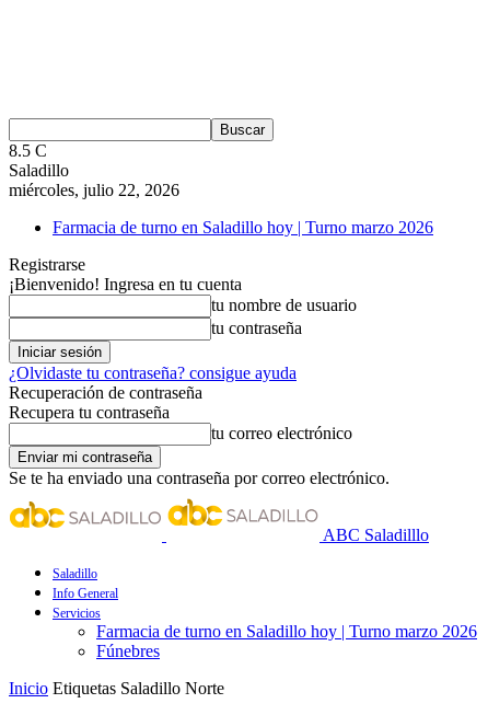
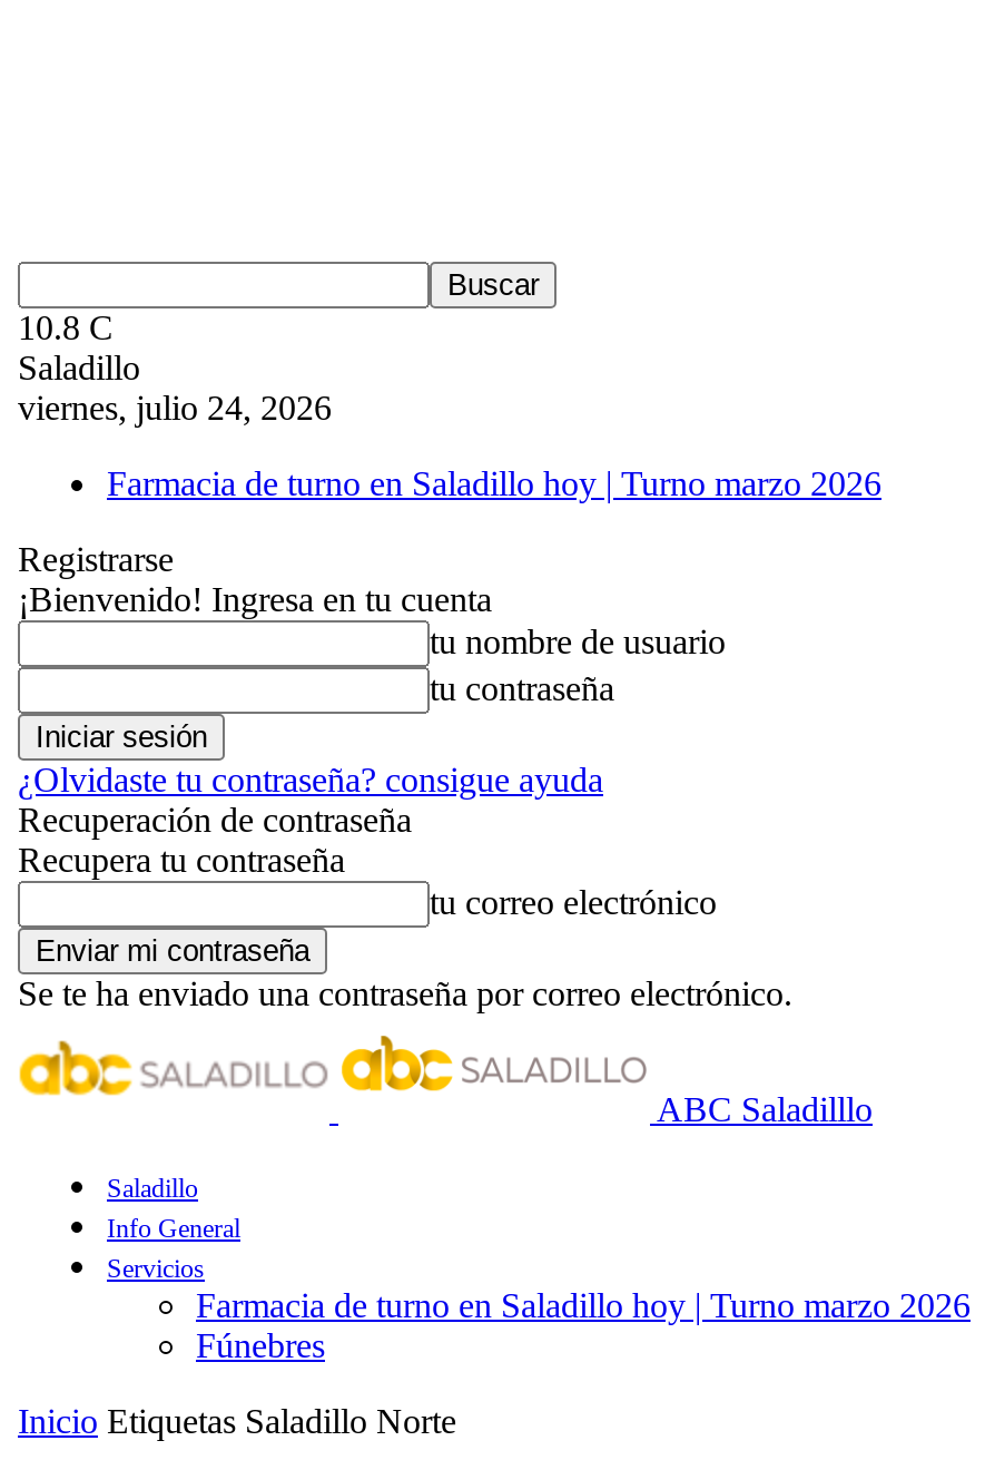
[9,141,47,160] 8.5 C -> [18,308,114,346] 10.8 C
[9,181,179,199] miércoles, julio 22, 2026 -> [18,389,332,427] viernes, julio 24, 2026

